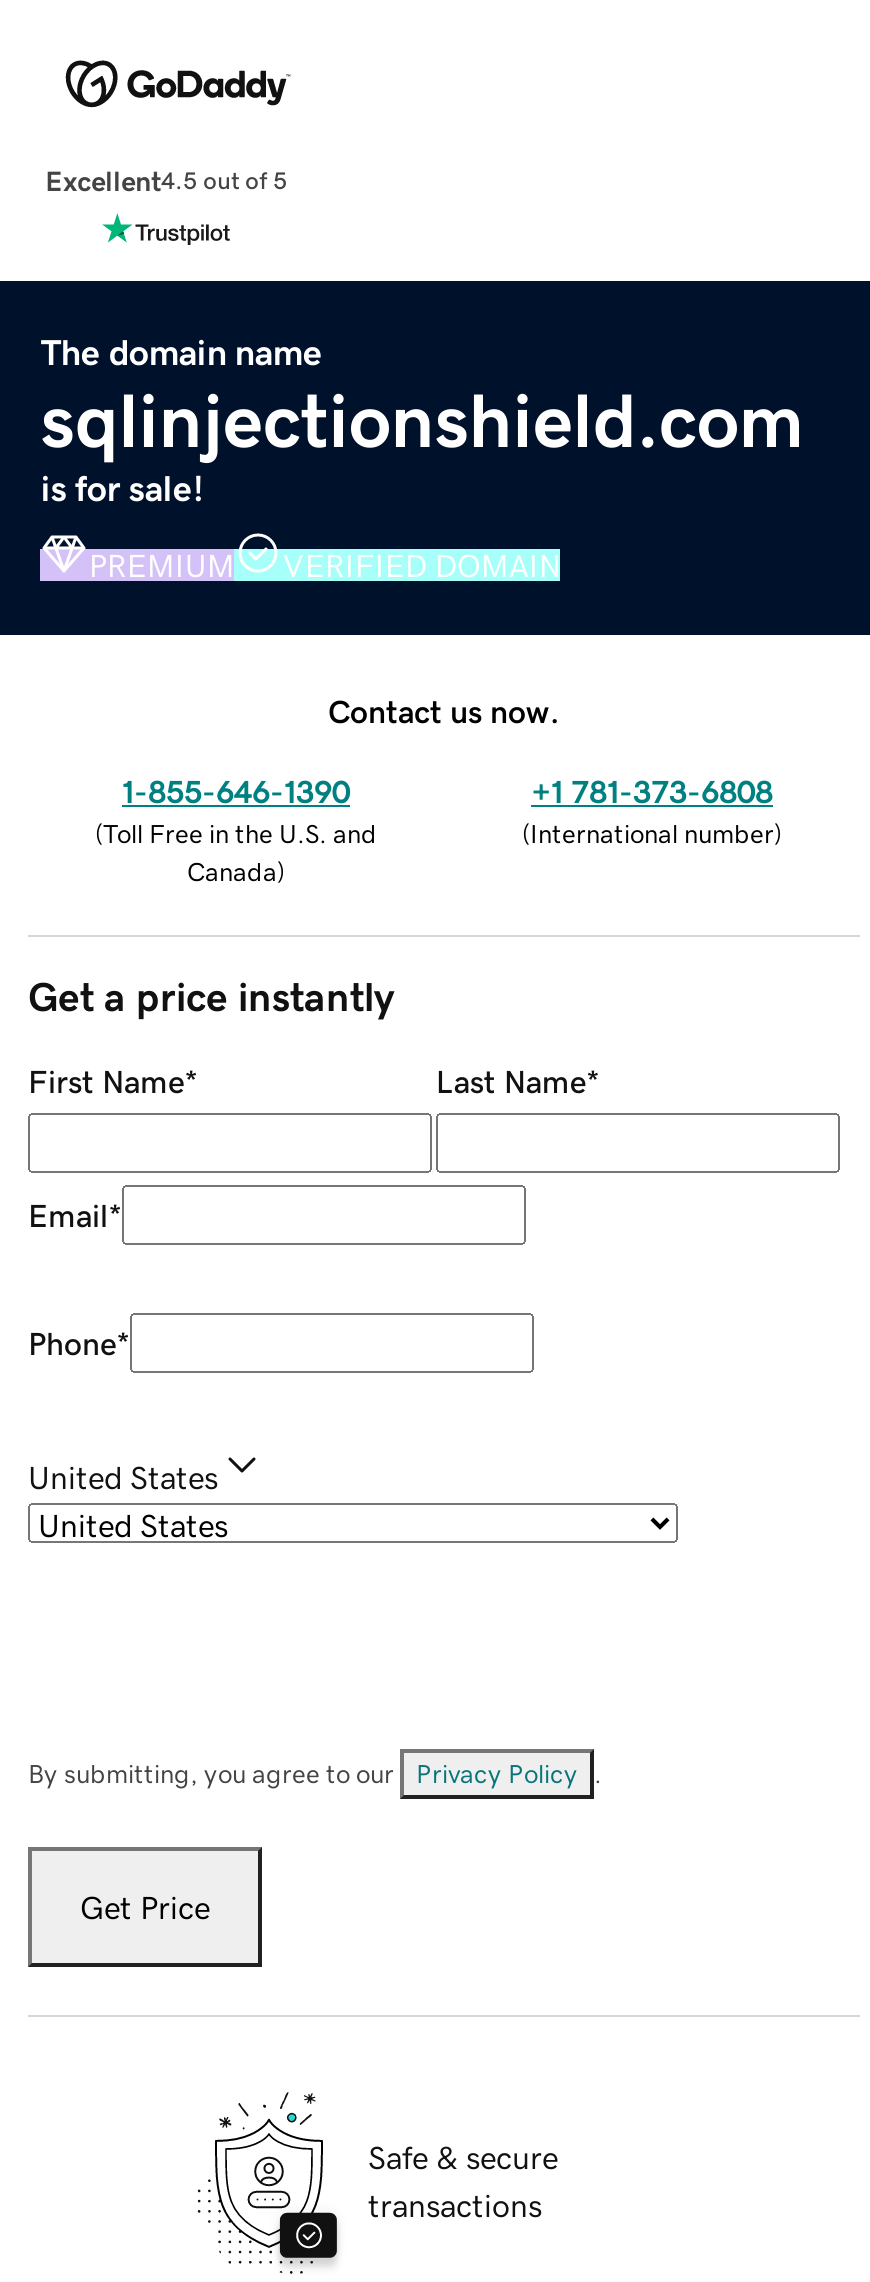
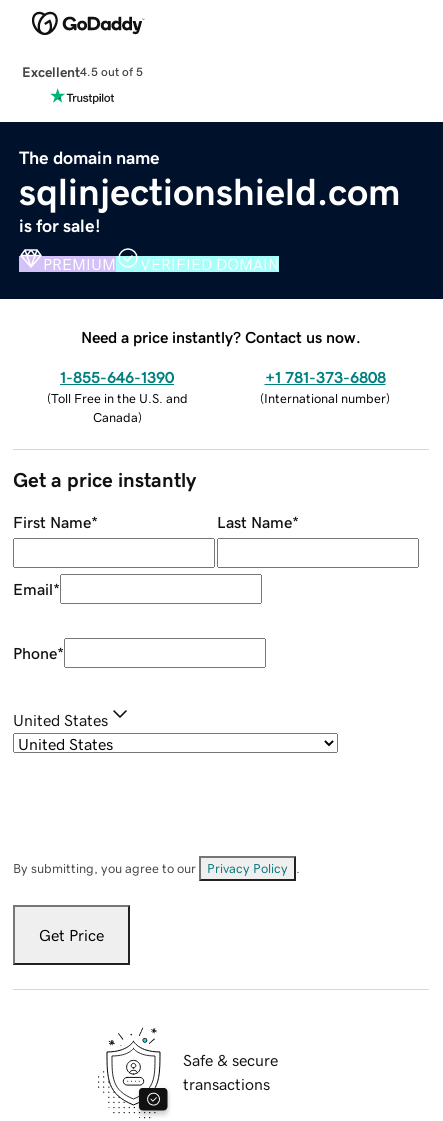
[328,694,560,726] Contact us now. -> [81,329,361,345] Need a price instantly? Contact us now.

